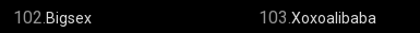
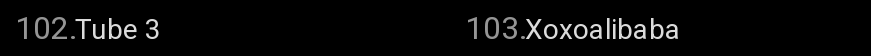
[13,7,92,28] 102.Bigsex -> [15,9,161,47] 102.Tube 3

